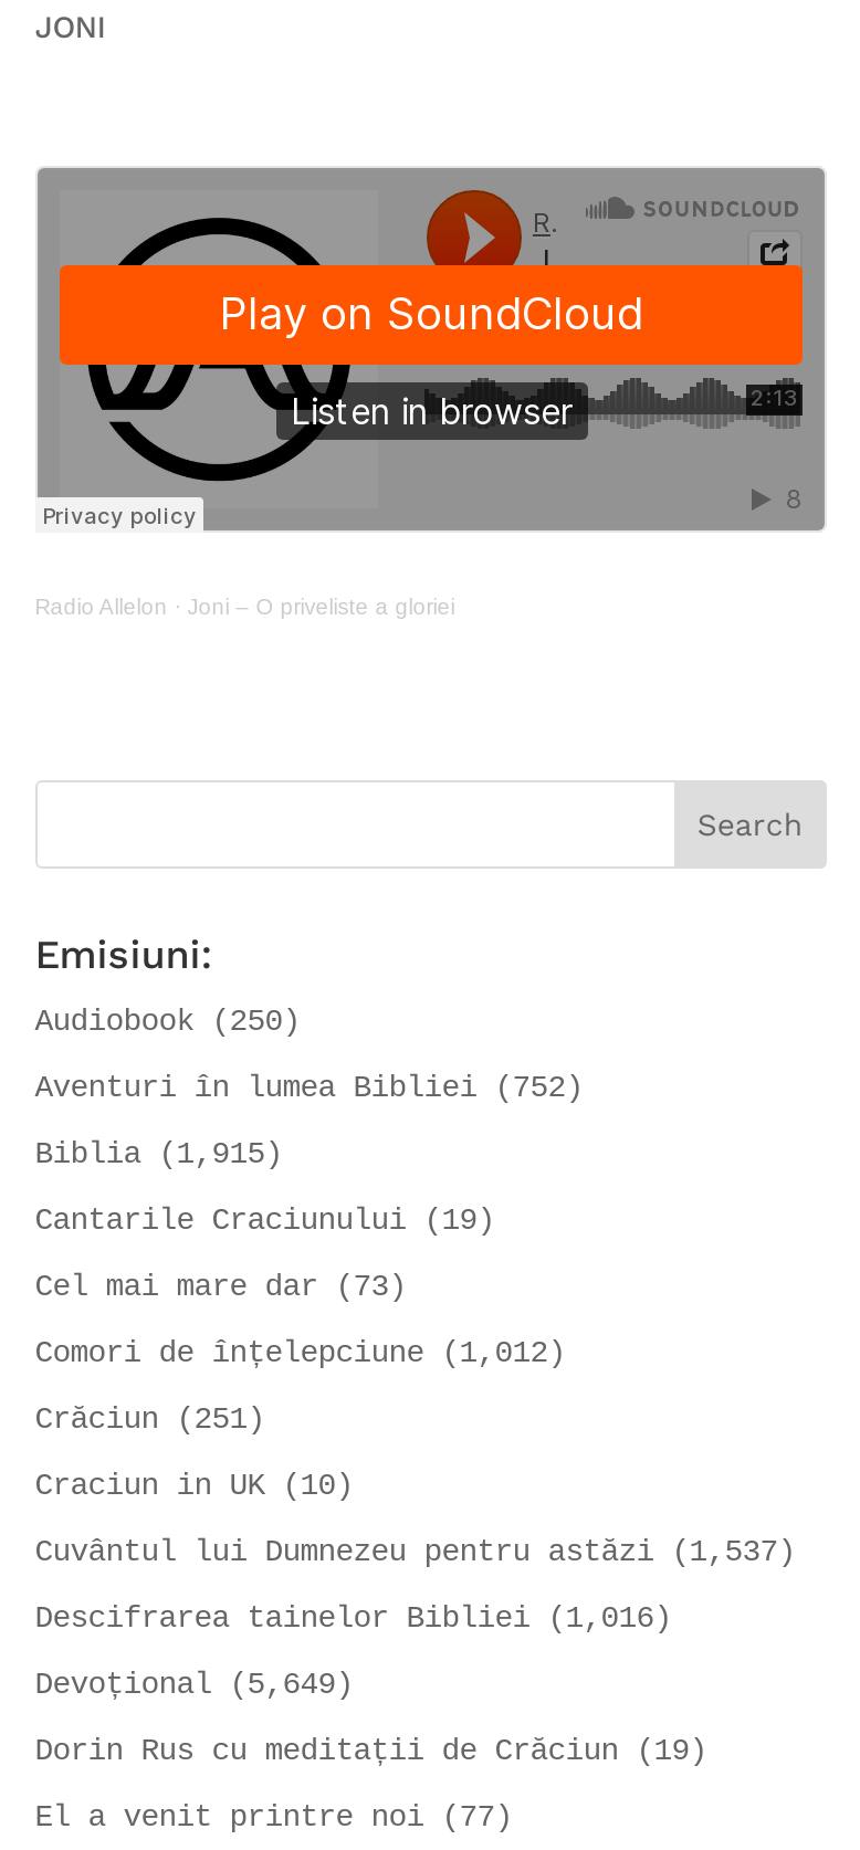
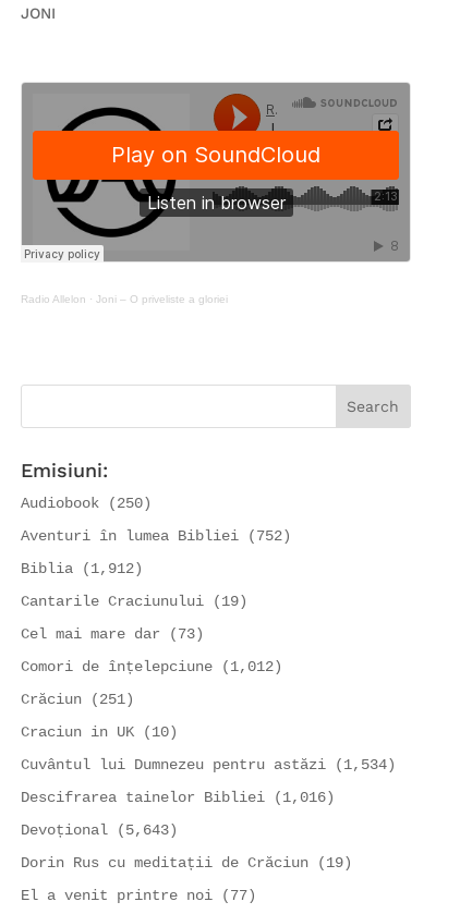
[35,1136,283,1171] Biblia (1,915) -> [20,560,143,577] Biblia (1,912)
[35,1534,795,1569] Cuvântul lui Dumnezeu pentru astăzi (1,537) -> [20,756,395,773] Cuvântul lui Dumnezeu pentru astăzi (1,534)
[35,1667,353,1702] Devoțional (5,649) -> [20,821,177,839] Devoțional (5,643)

